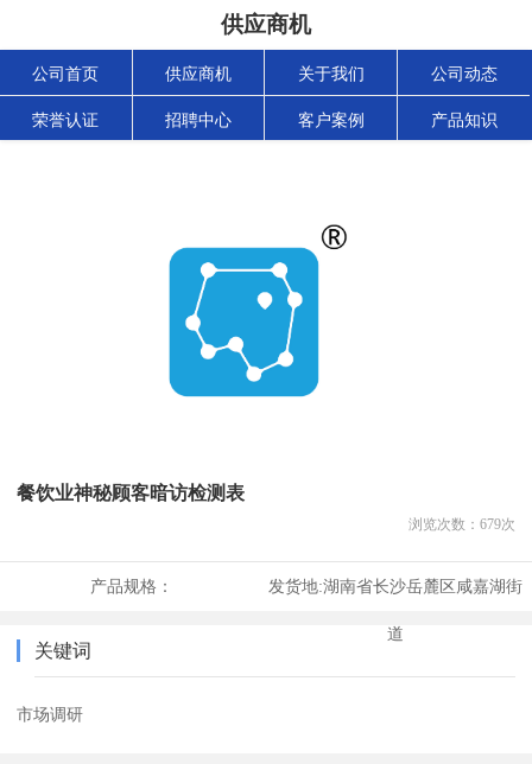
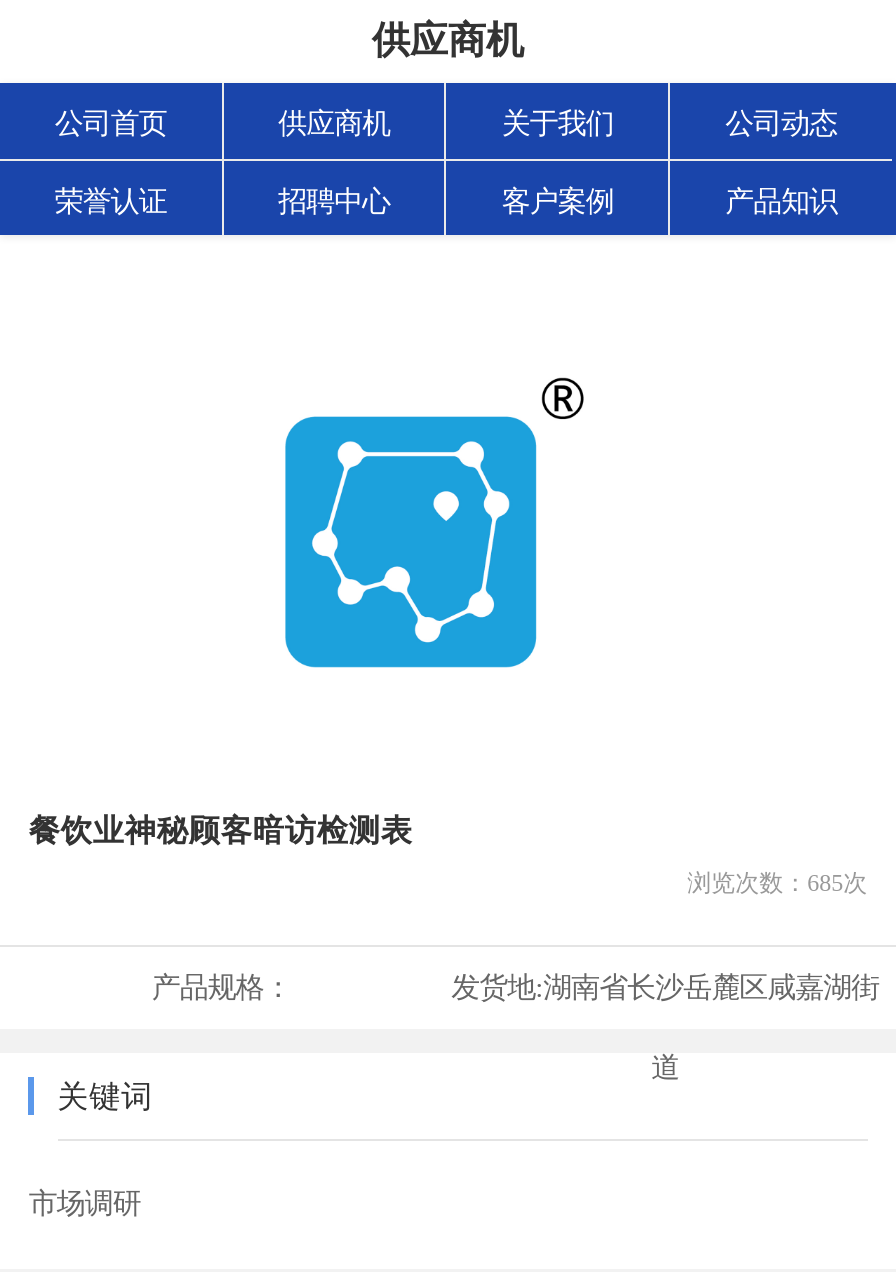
[408,516,515,533] 浏览次数：679次 -> [687,869,867,897] 浏览次数：685次

